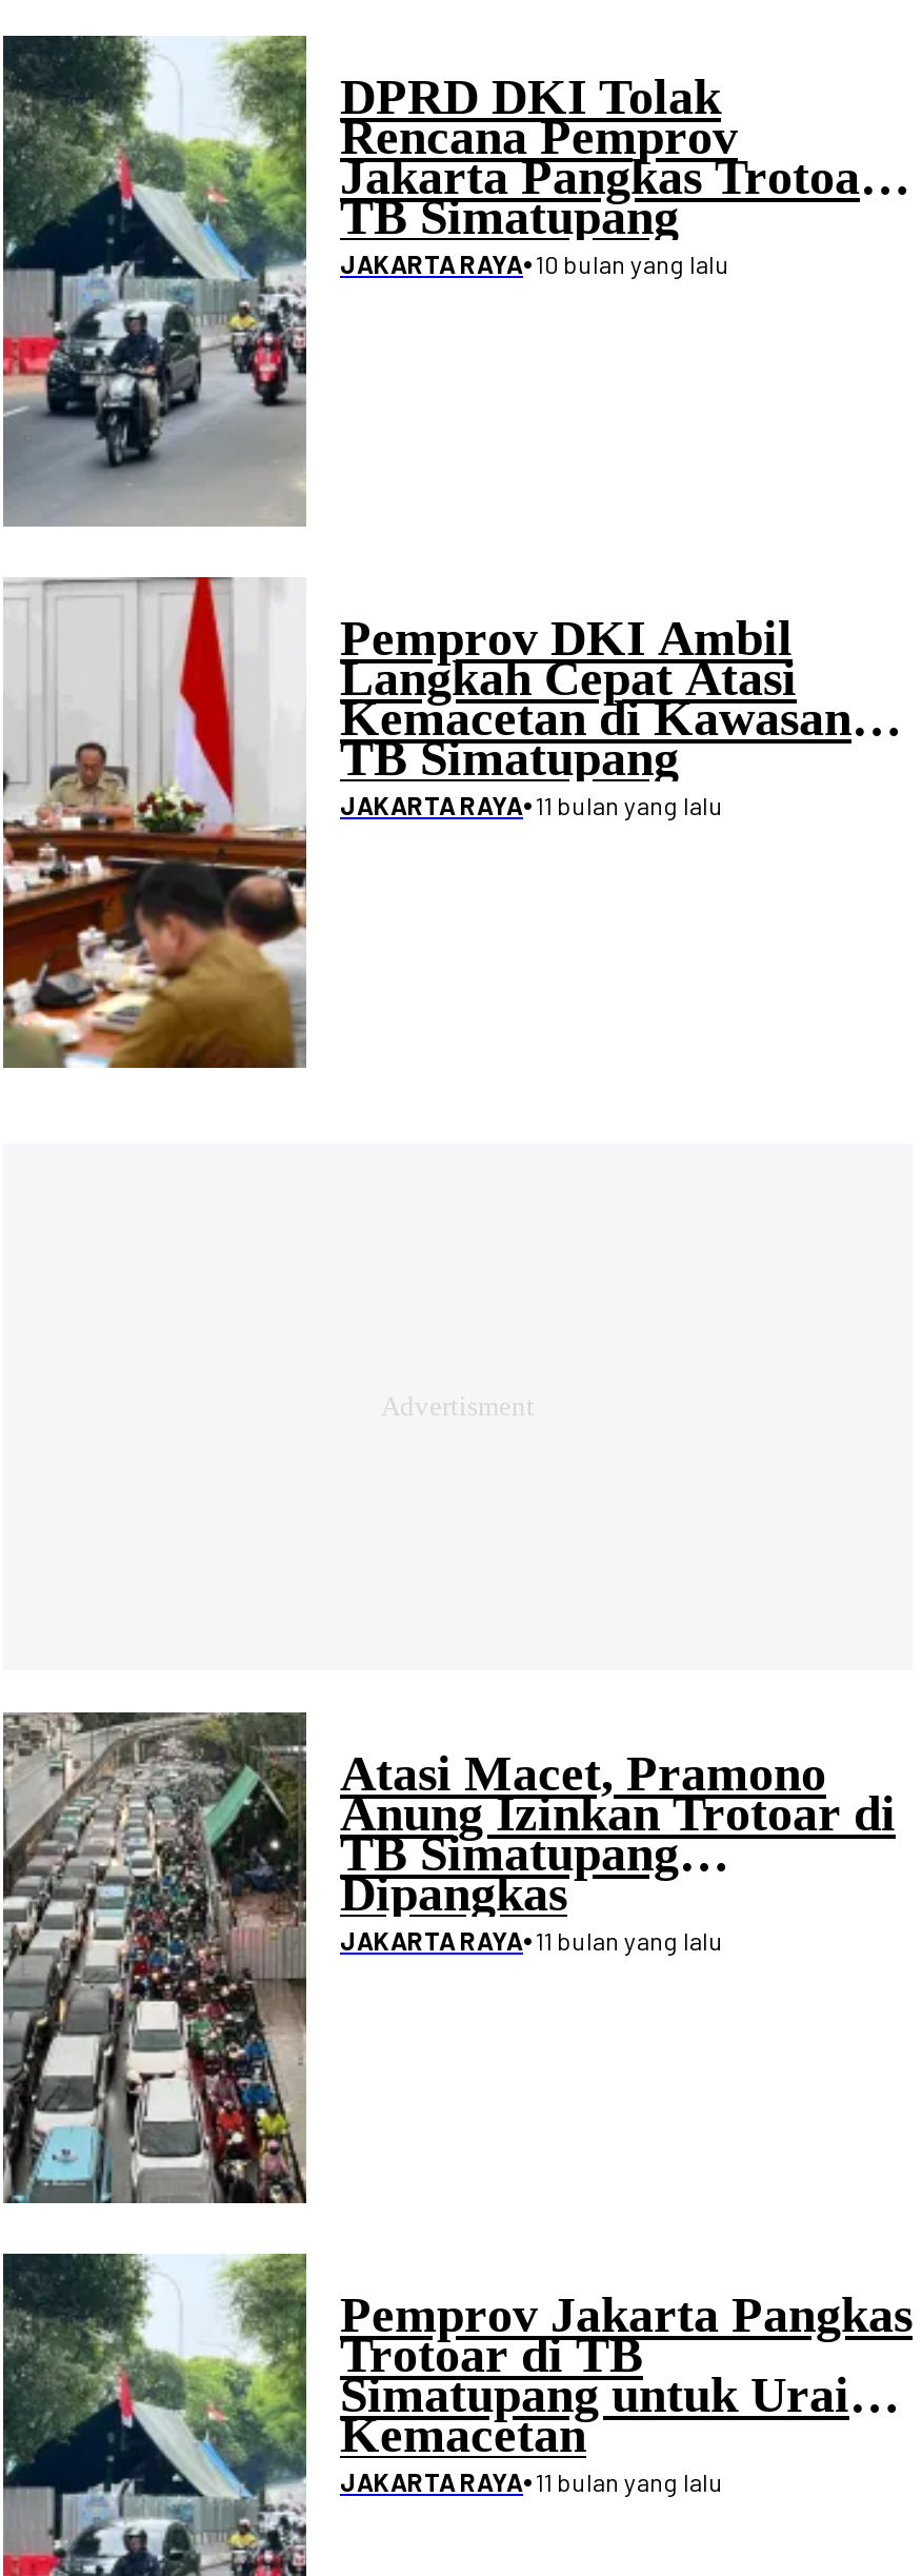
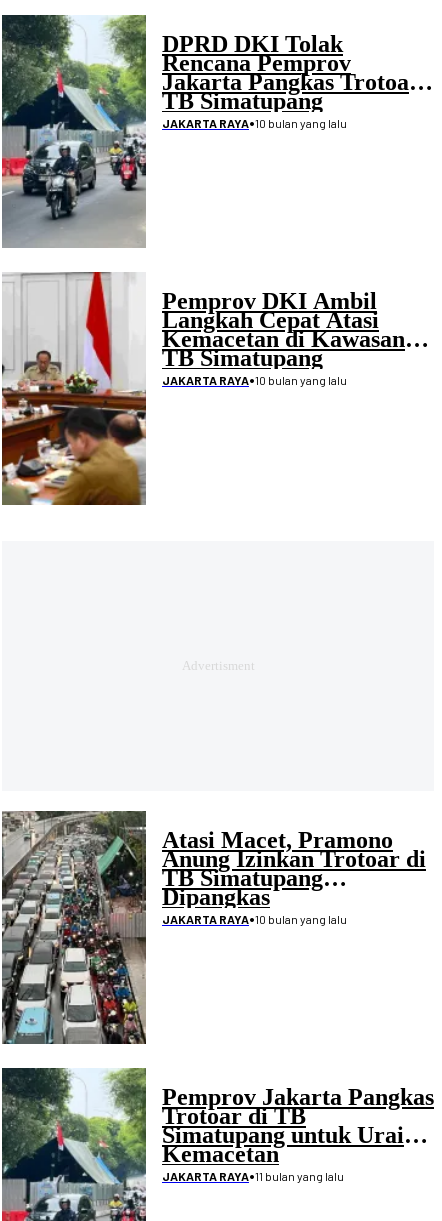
[340,782,723,822] JAKARTA RAYA•11 bulan yang lalu -> [162,369,347,388] JAKARTA RAYA•10 bulan yang lalu
[340,1917,723,1957] JAKARTA RAYA•11 bulan yang lalu -> [162,908,347,927] JAKARTA RAYA•10 bulan yang lalu

